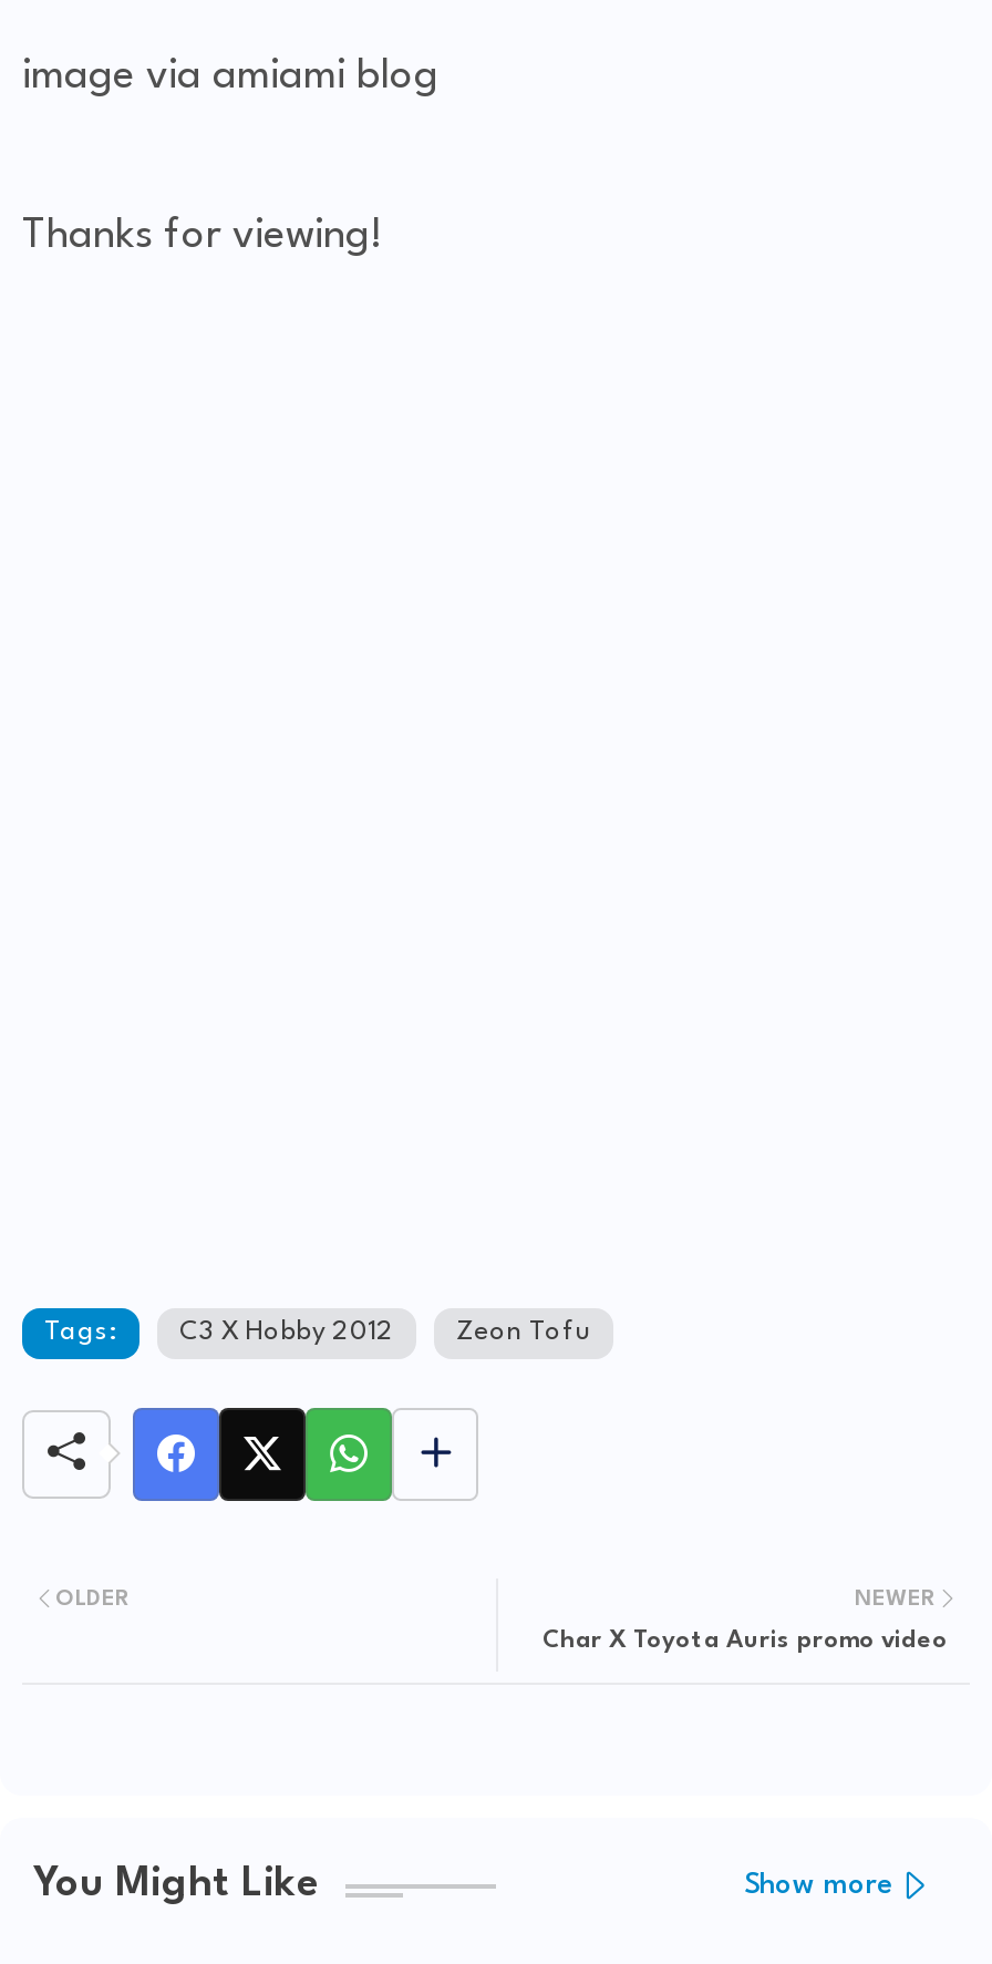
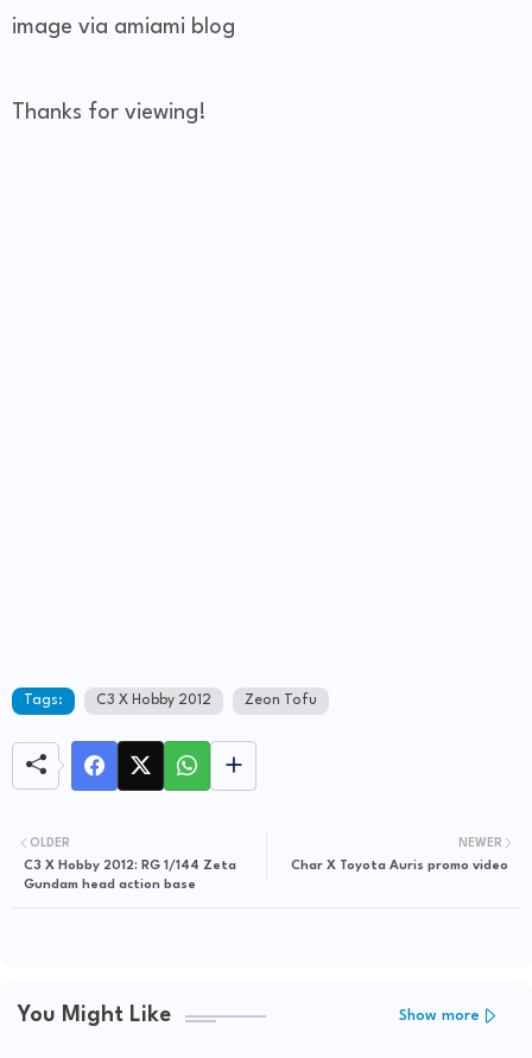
none -> [24,859,236,892] C3 X Hobby 2012: RG 1/144 Zeta | Gundam head action base

